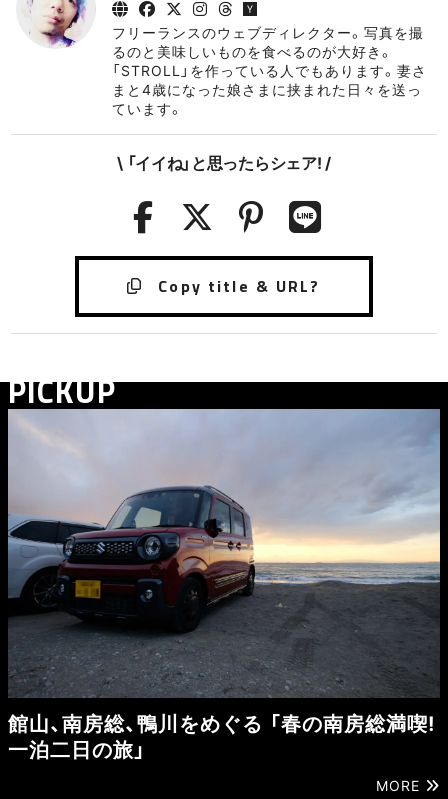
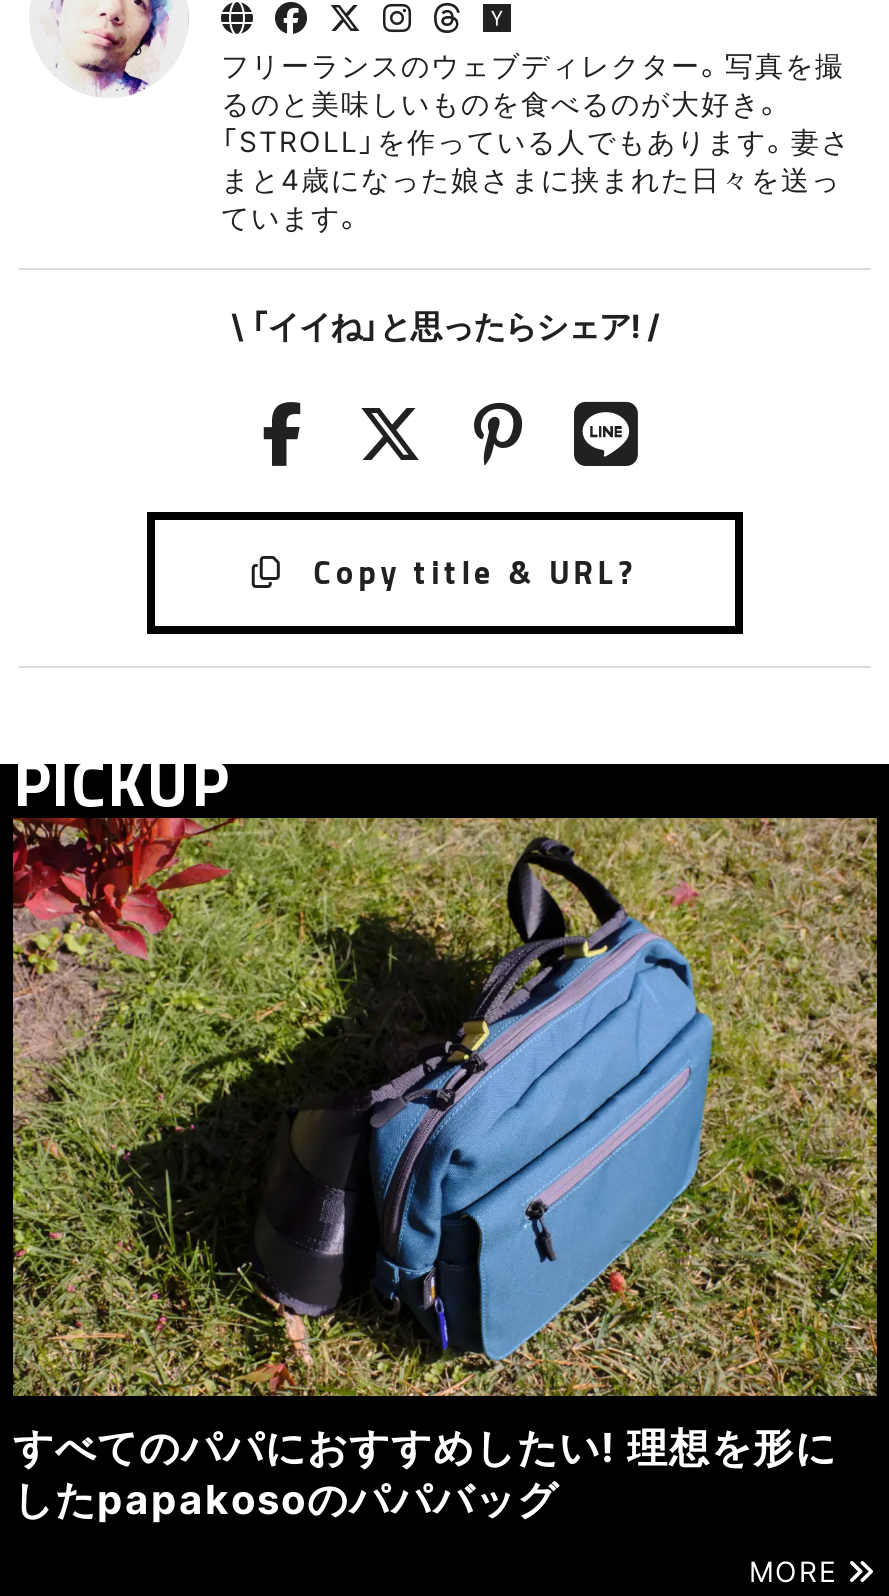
[7,408,441,762] [image] | 館山、南房総、鴨川をめぐる 「春の南房総満喫! | 一泊二日の旅」 -> [11,816,879,1524] [image] | すべてのパパにおすすめしたい! 理想を形に | したpapakosoのパパバッグ

